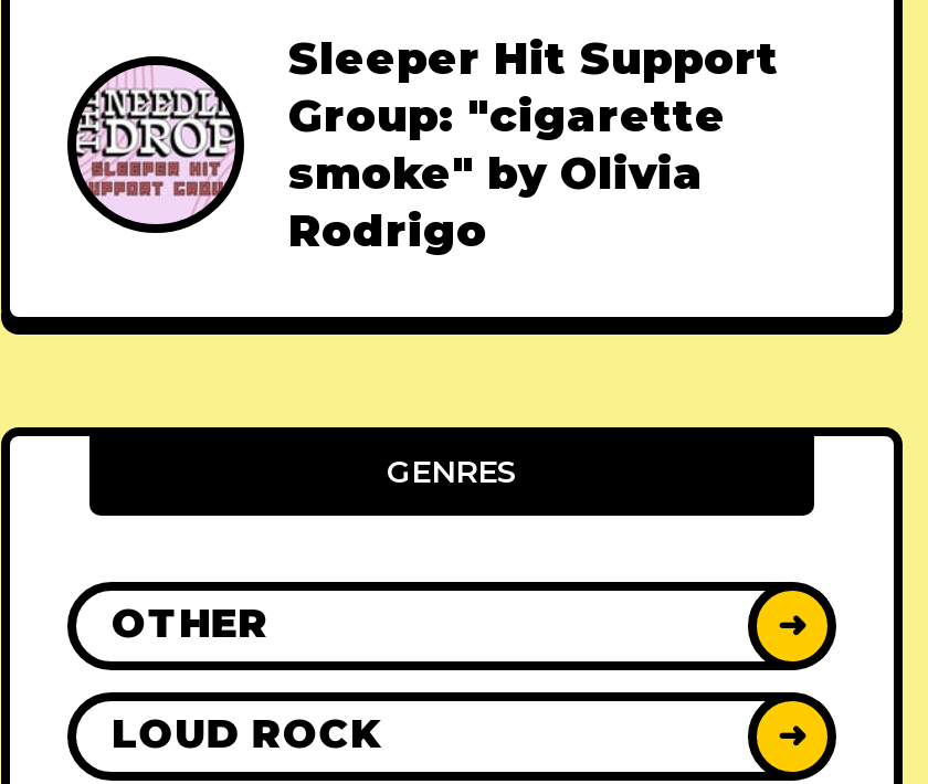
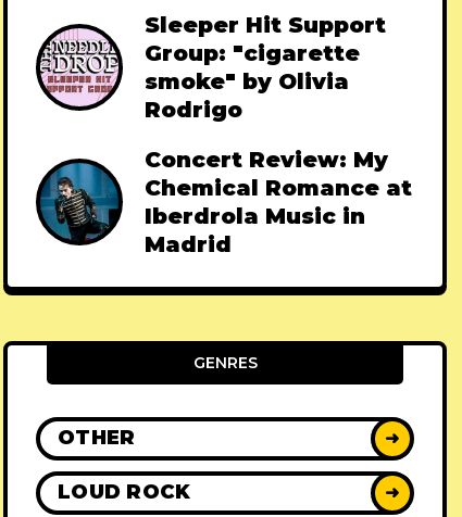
none -> [40,146,412,257] [image] | Concert Review: My | Chemical Romance at | Iberdrola Music in | Madrid

